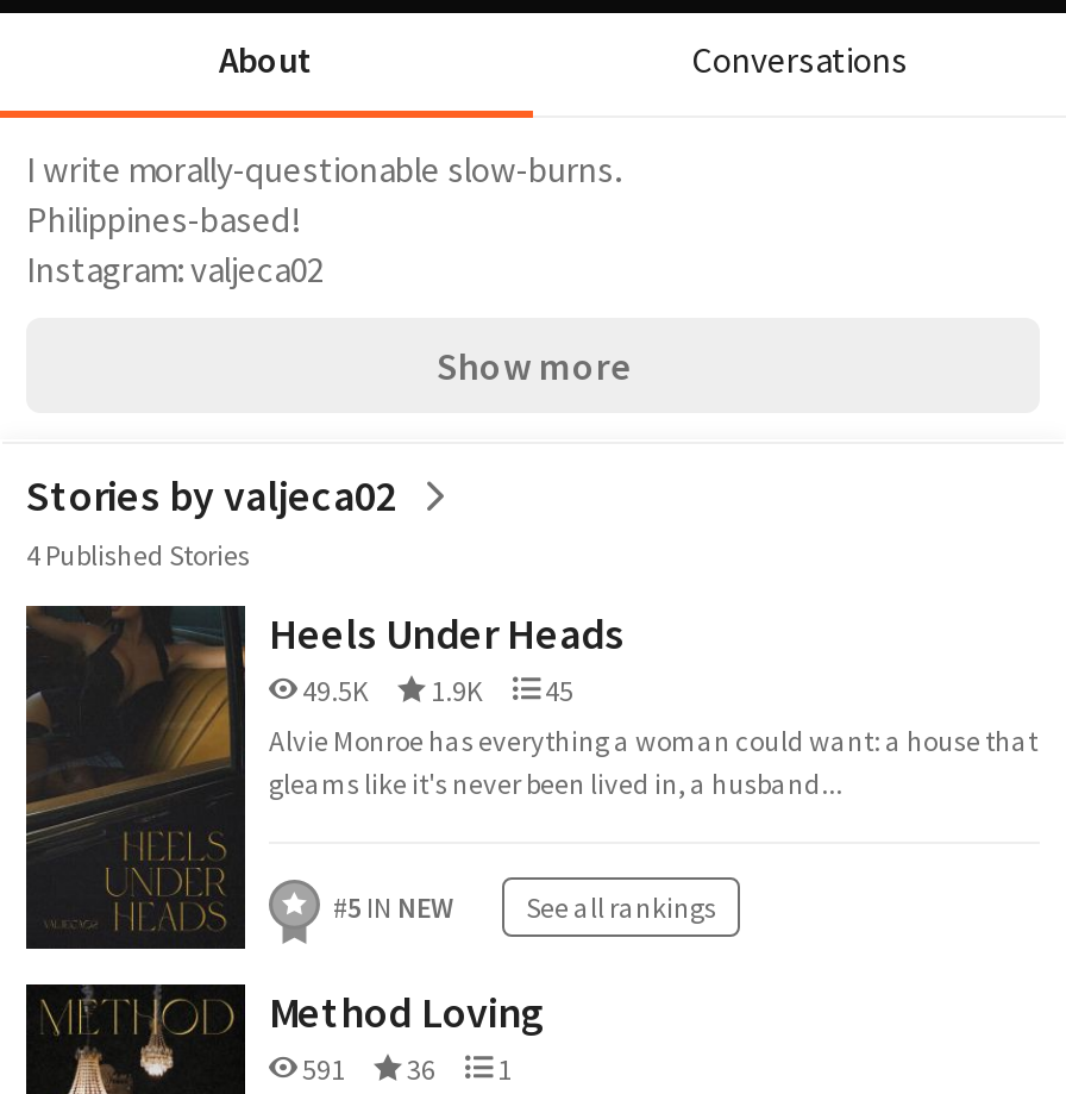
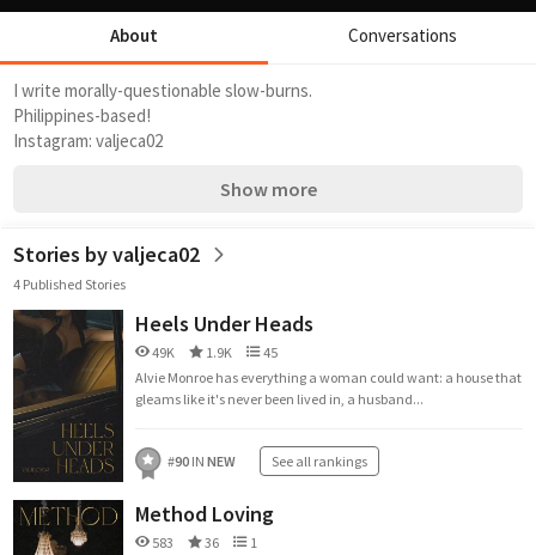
[297,673,573,708] 49.5K 1.9K 45 -> [150,343,278,361] 49K 1.9K 45
[333,889,716,925] #5 IN NEW See all rankings -> [167,452,367,470] #90 IN NEW See all rankings
[297,1051,512,1087] 591 36 1 -> [150,533,257,551] 583 36 1

